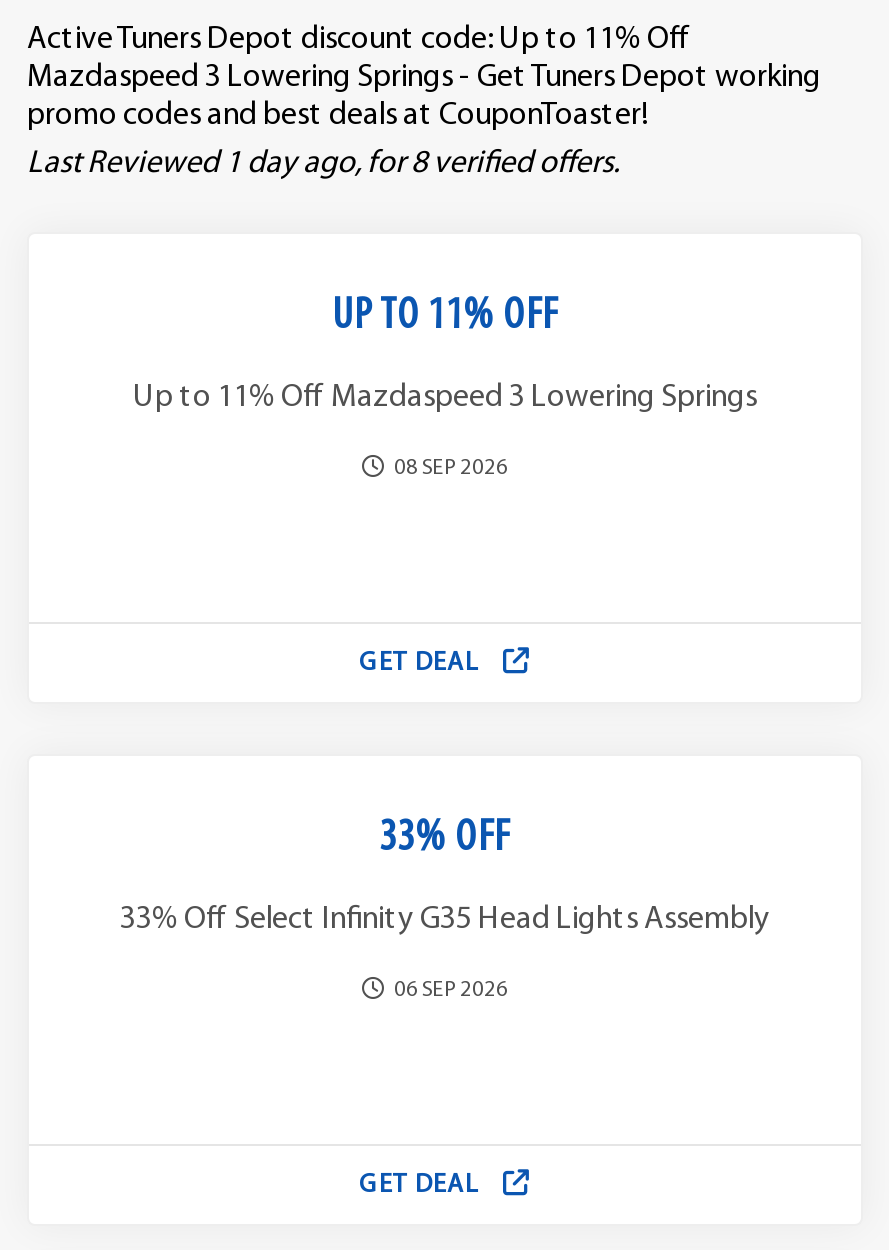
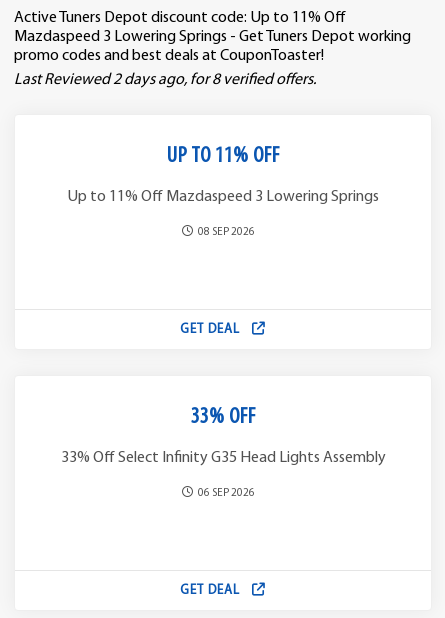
[27,148,619,180] Last Reviewed 1 day ago, for 8 verified offers. -> [14,72,316,88] Last Reviewed 2 days ago, for 8 verified offers.

